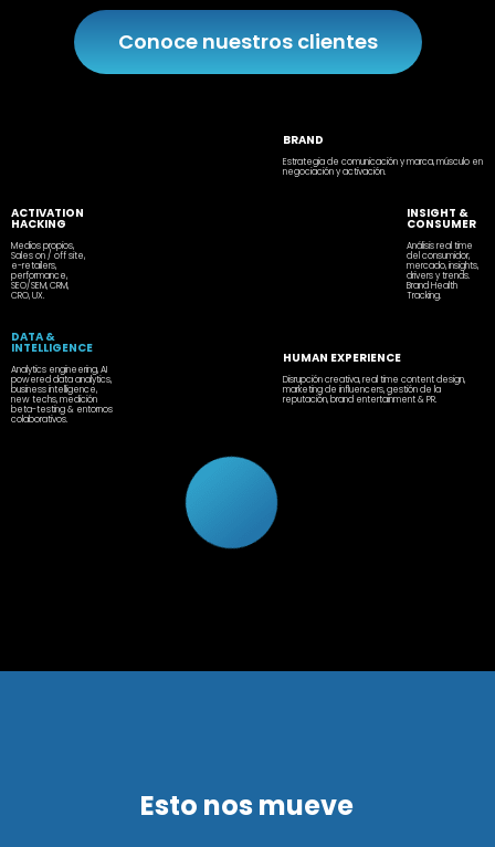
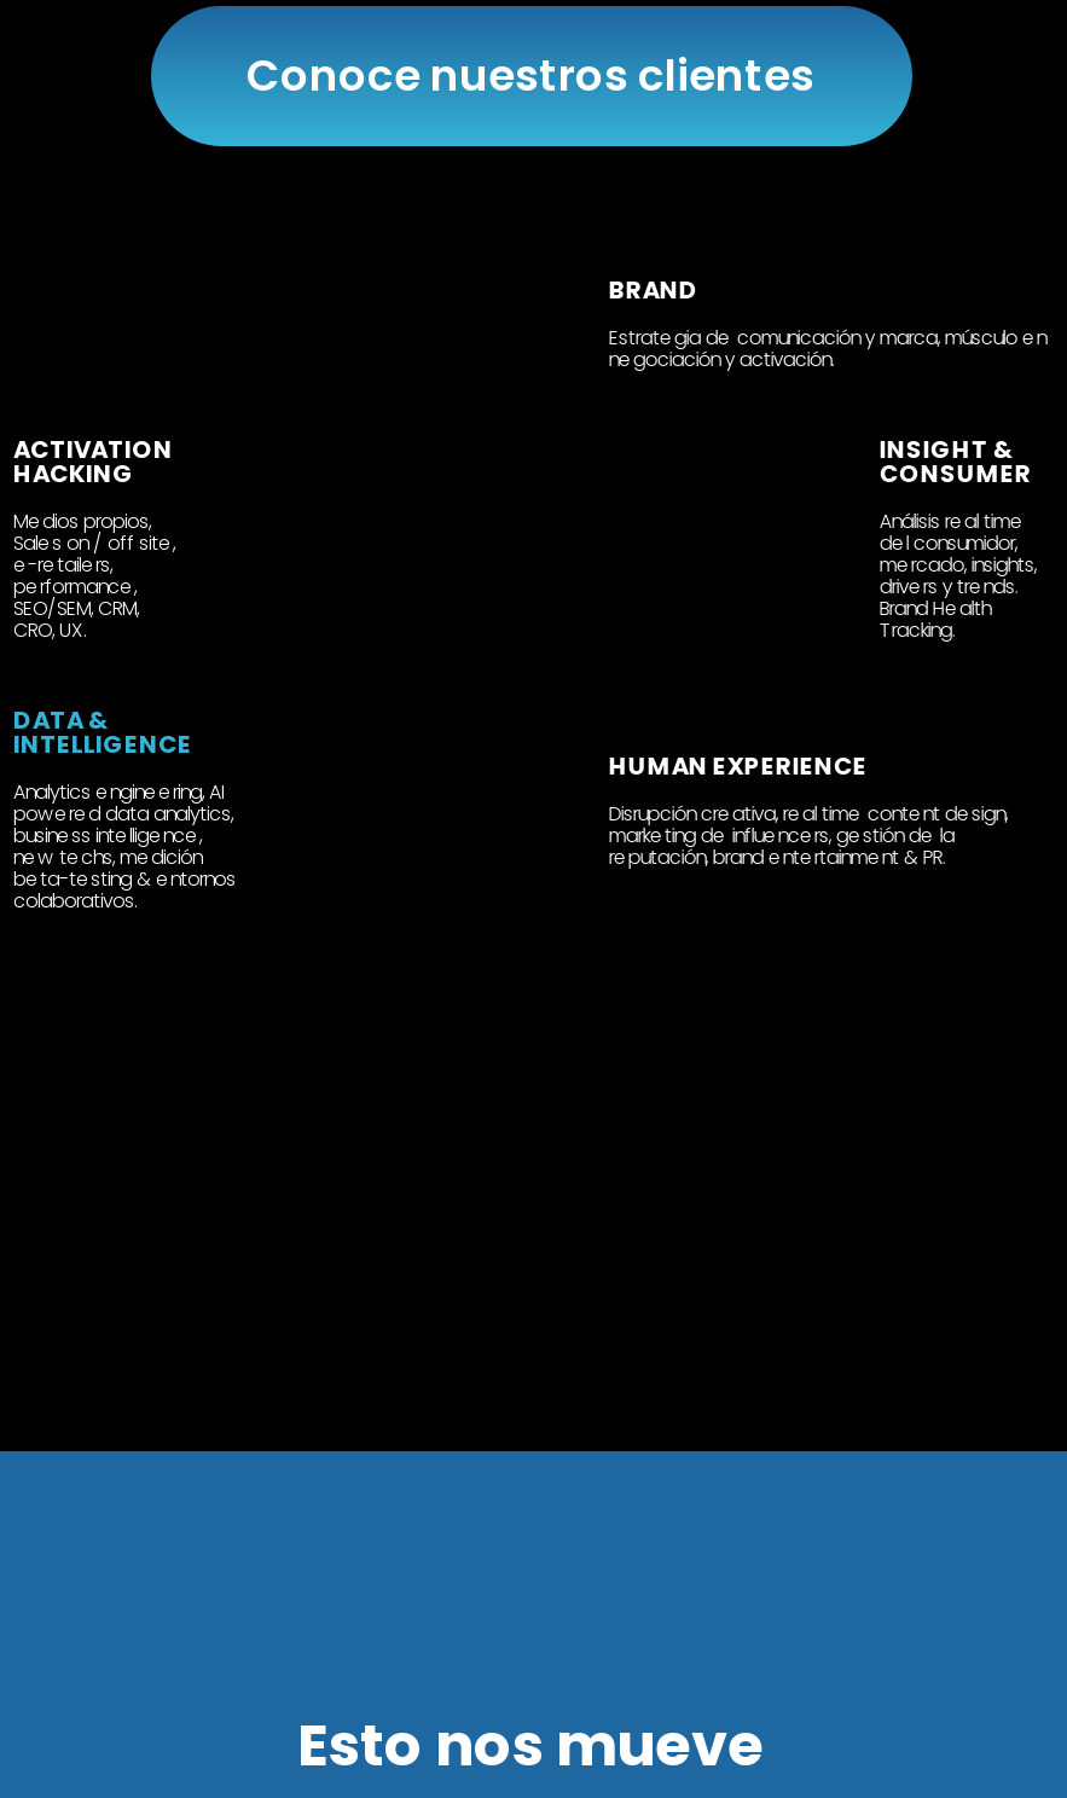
[185,456,278,550] [image] -> none

